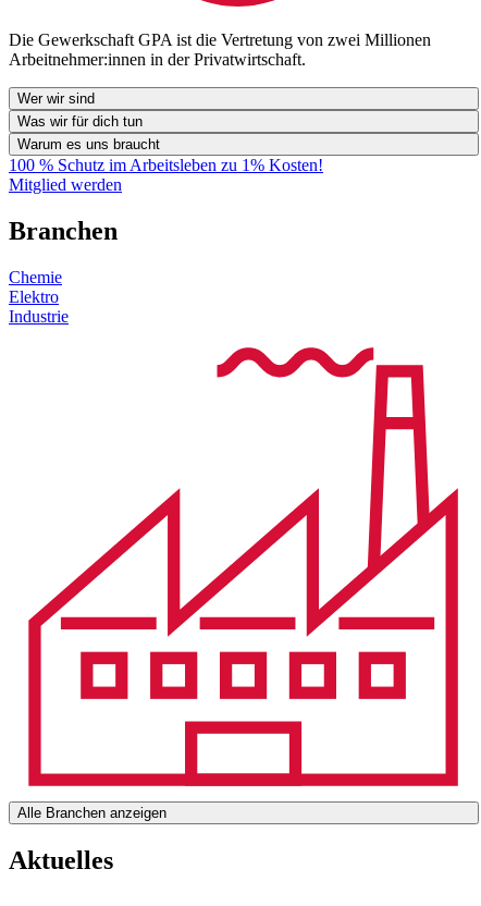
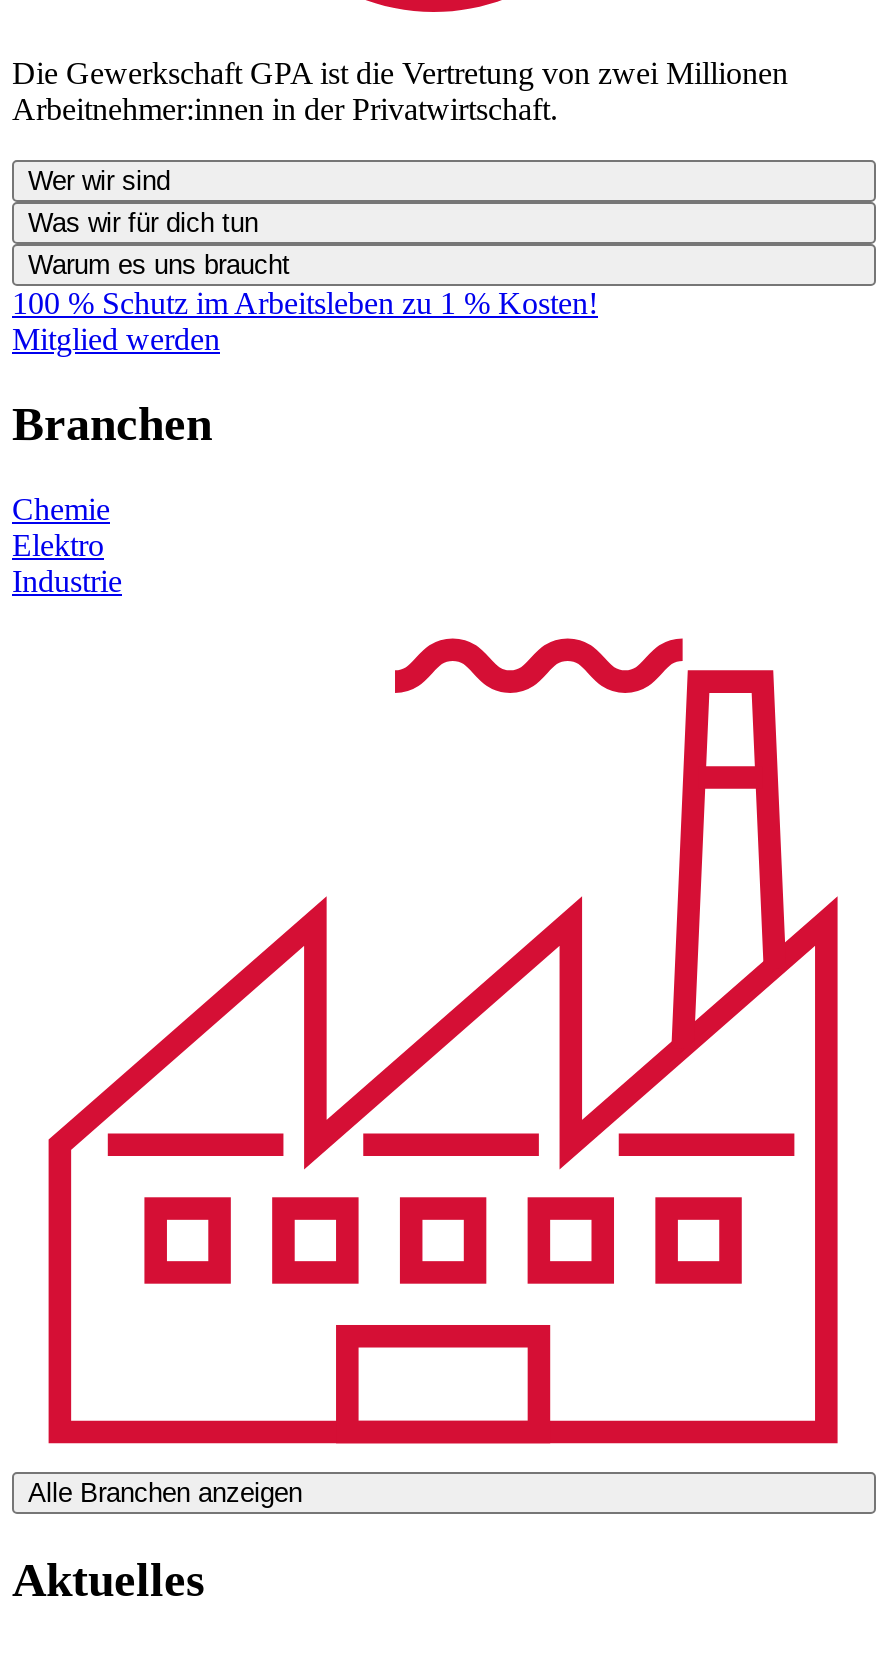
[9,156,323,174] 100 % Schutz im Arbeitsleben zu 1% Kosten! -> [12,286,598,320] 100 % Schutz im Arbeitsleben zu 1 % Kosten!

